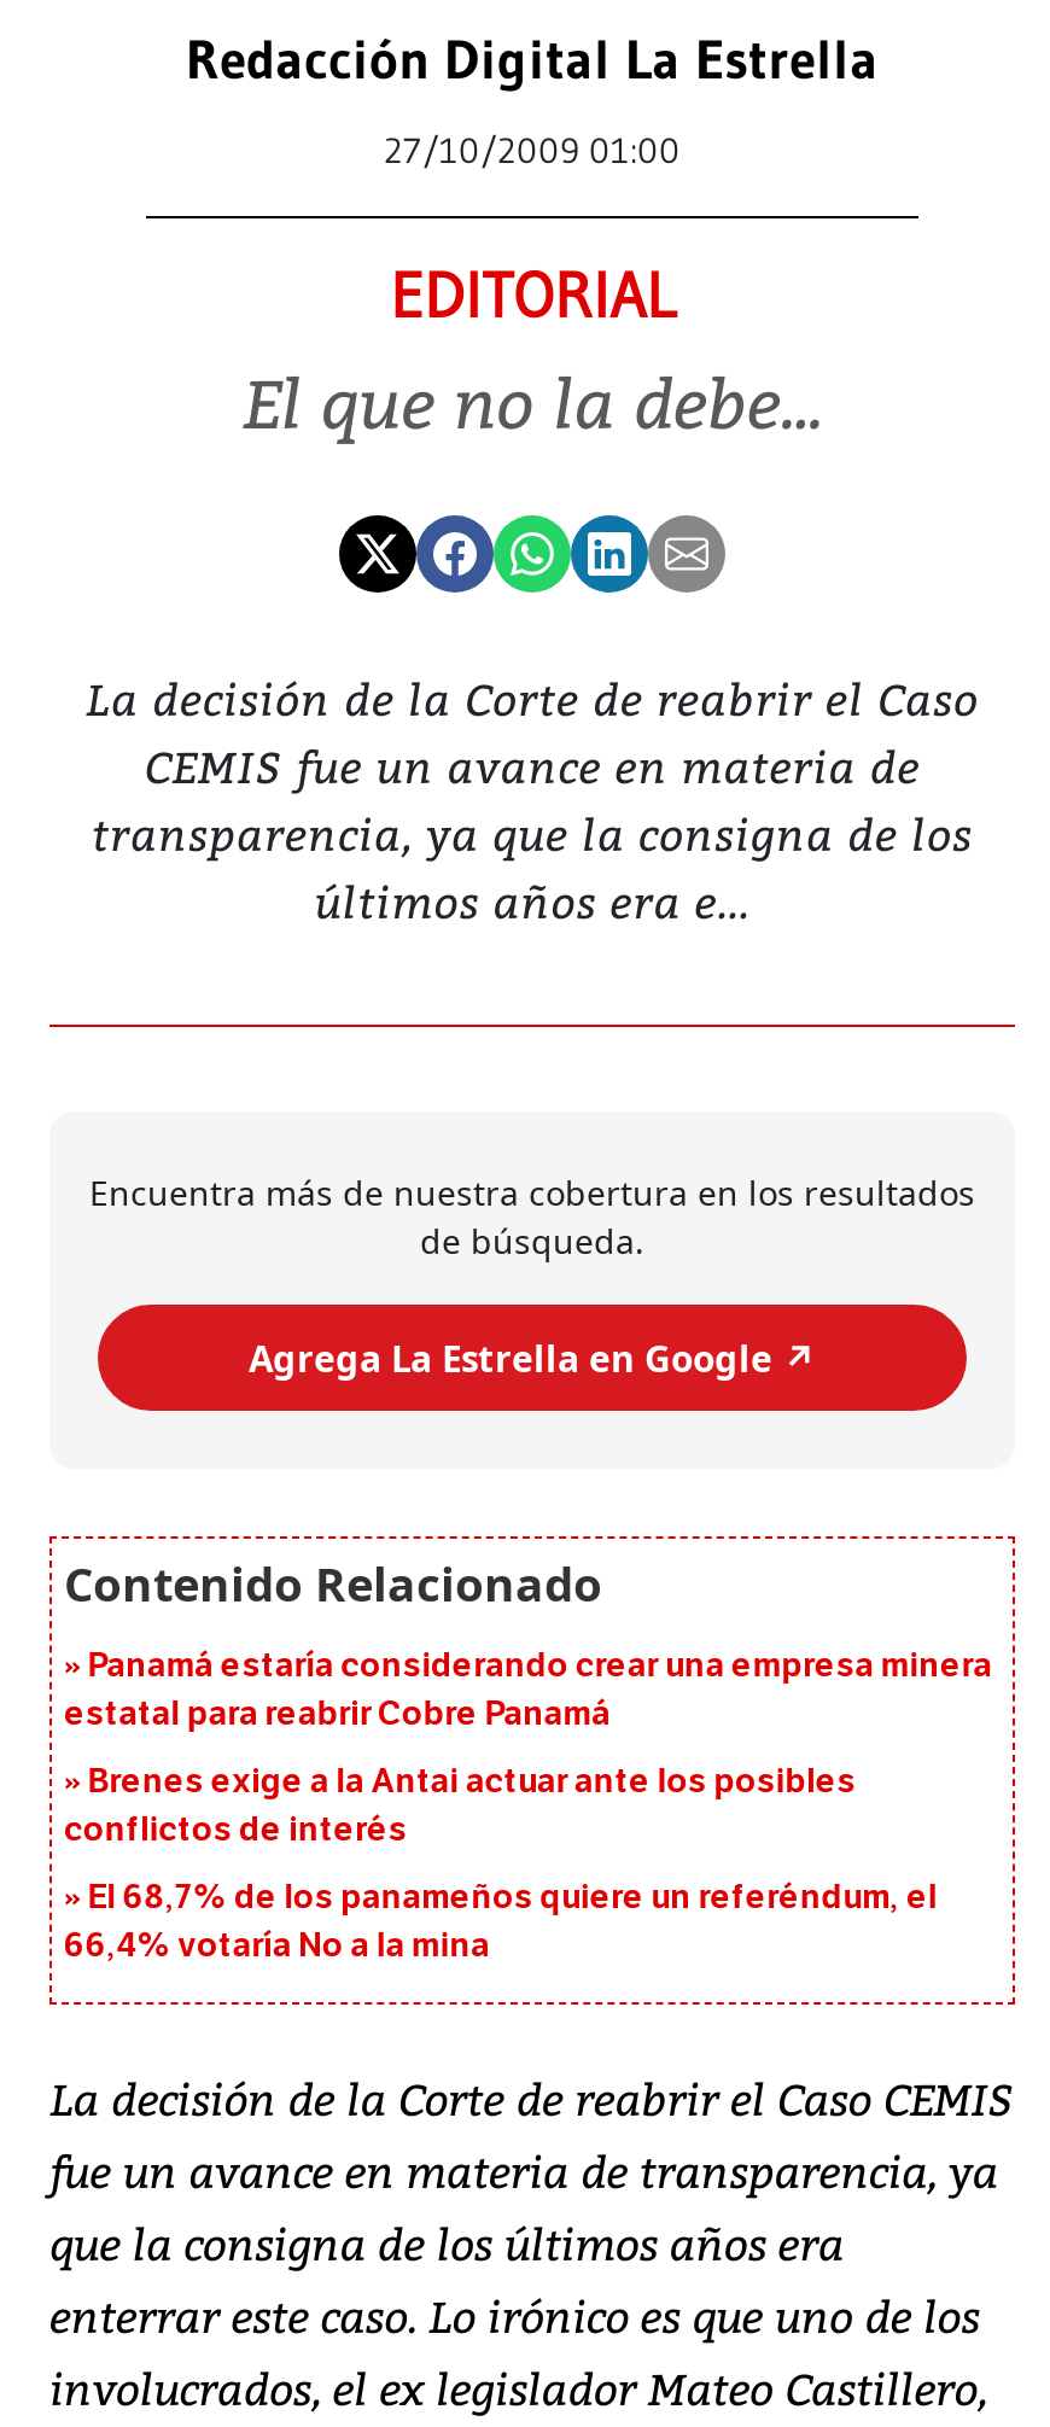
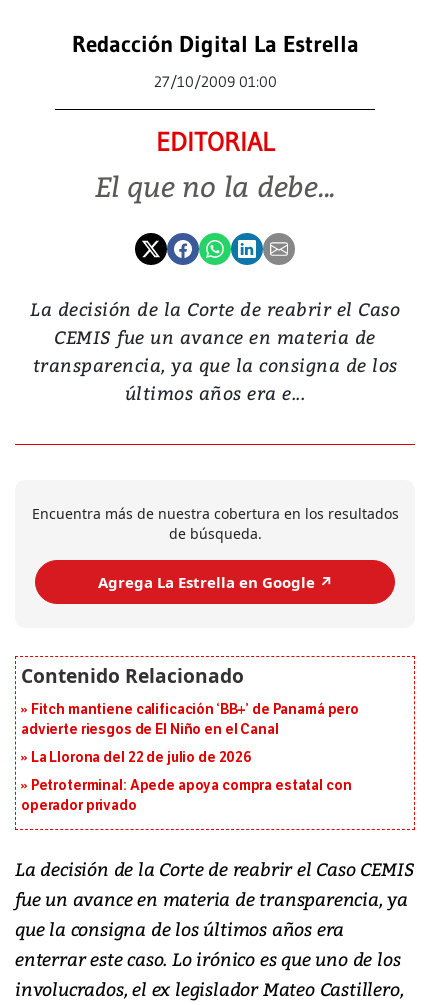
[64,1646,992,1735] Panamá estaría considerando crear una empresa minera | estatal para reabrir Cobre Panamá -> [21,701,359,738] Fitch mantiene calificación ‘BB+’ de Panamá pero | advierte riesgos de El Niño en el Canal
[64,1762,856,1851] Brenes exige a la Antai actuar ante los posibles | conflictos de interés -> [31,749,252,766] La Llorona del 22 de julio de 2026
[64,1878,937,1967] El 68,7% de los panameños quiere un referéndum, el | 66,4% votaría No a la mina -> [21,777,351,814] Petroterminal: Apede apoya compra estatal con | operador privado

